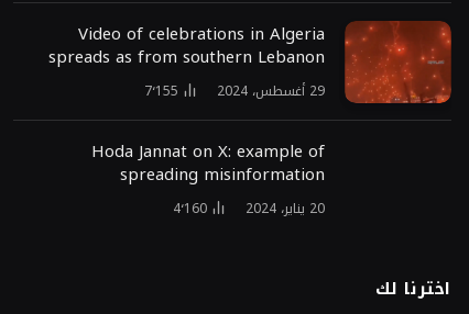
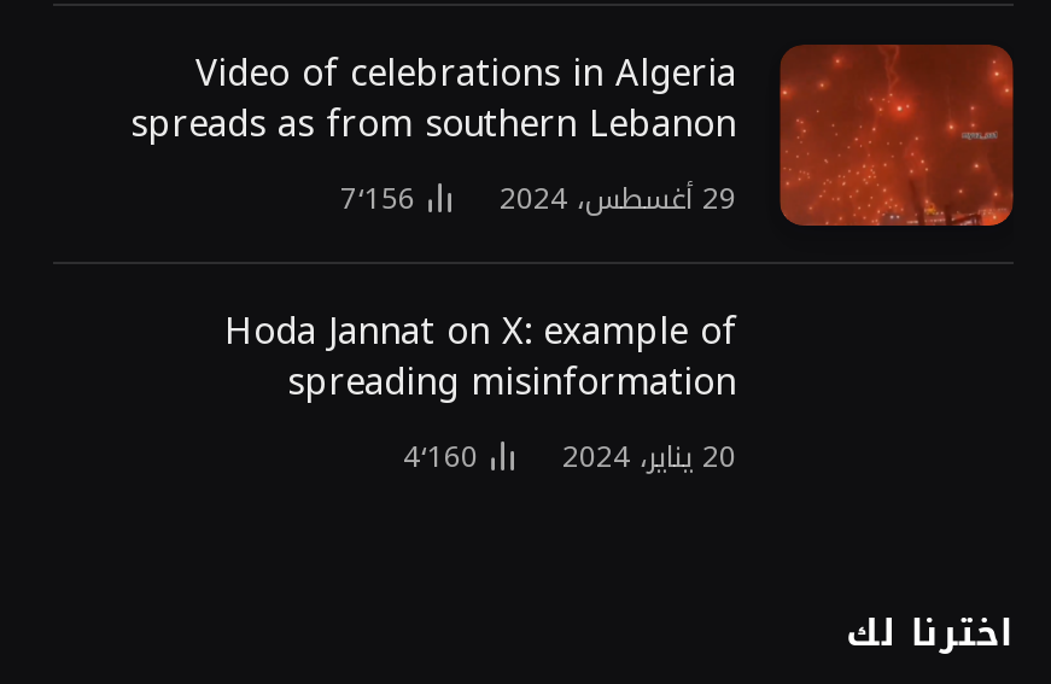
[144,79,178,103] 7٬155 -> [340,173,415,226] 7٬156

